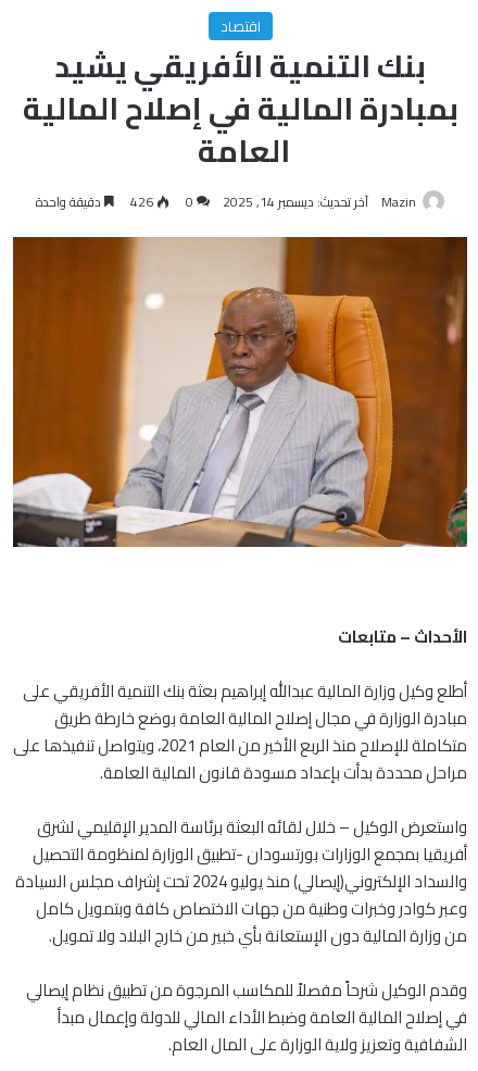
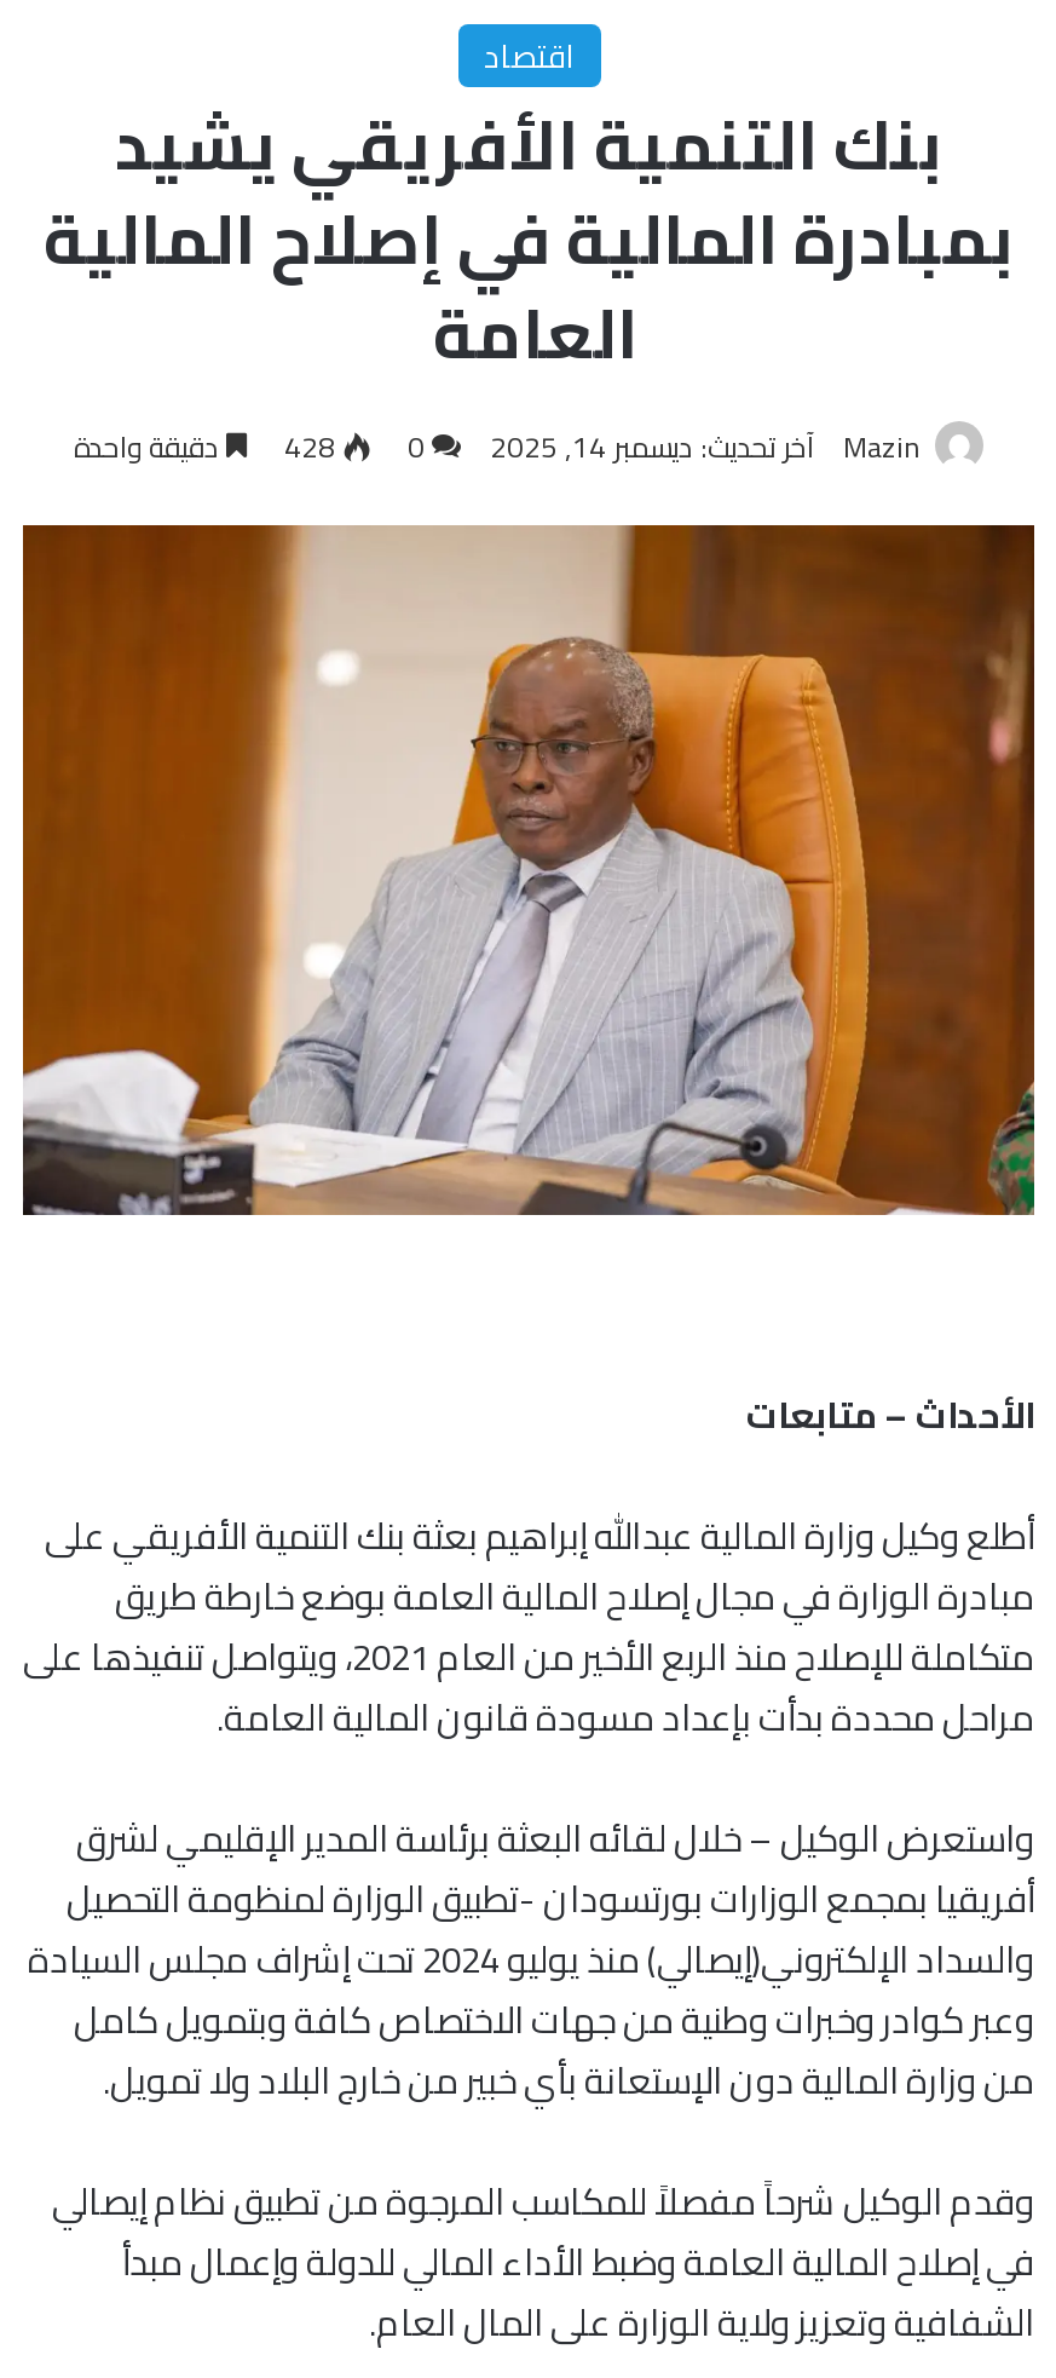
[36,189,193,214] 0 426 دقيقة واحدة -> [74,419,425,474] 0 428 دقيقة واحدة

